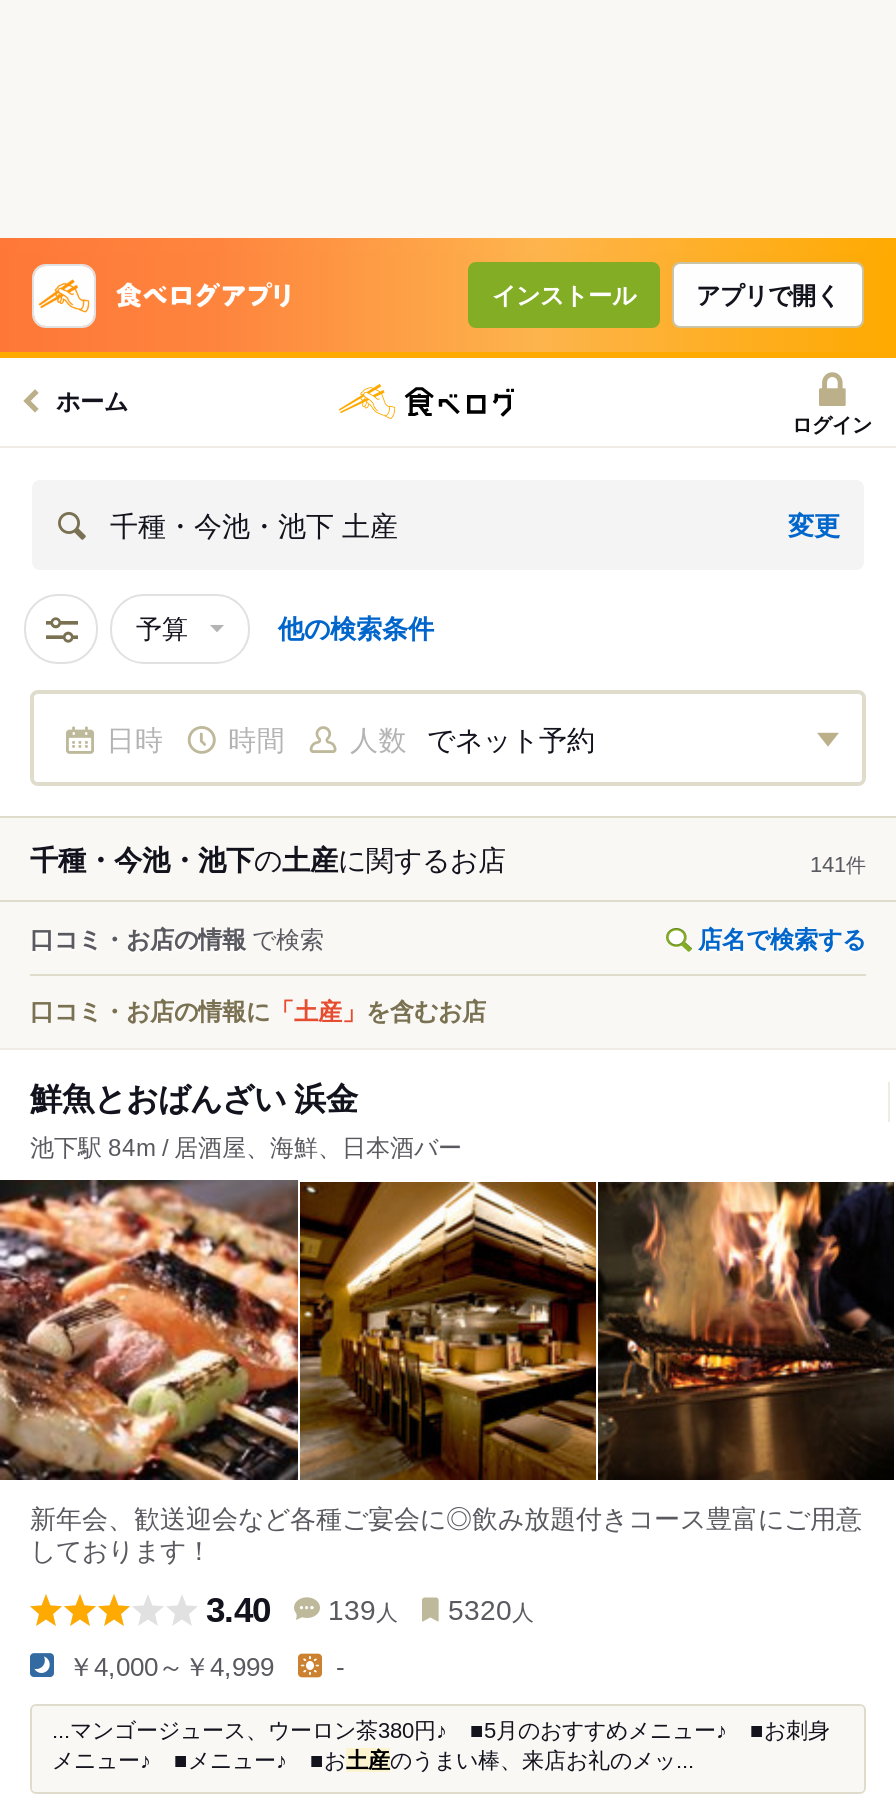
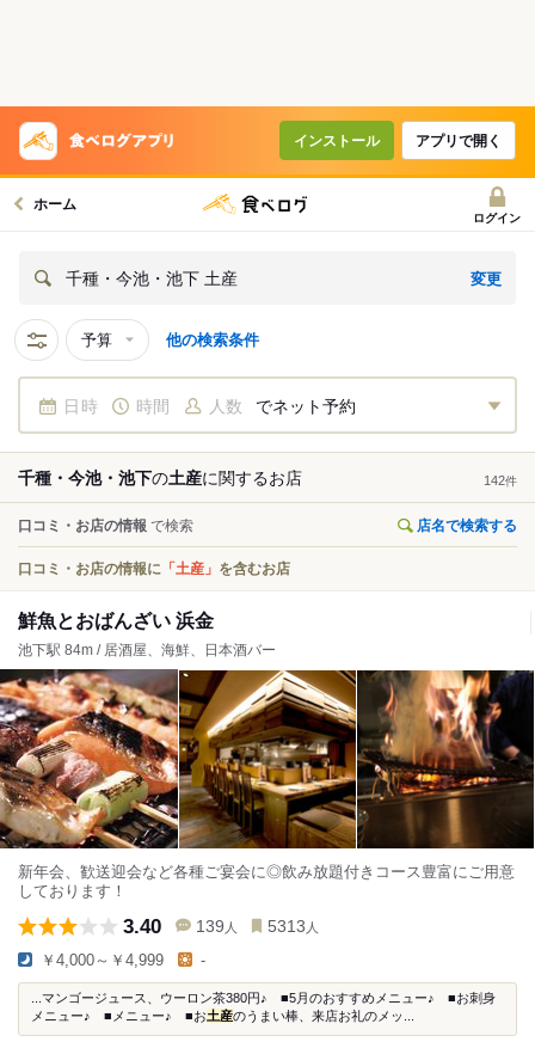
[810,853,866,877] 141件 -> [484,474,517,488] 142件
[206,1591,534,1631] 3.40 139人 5320人 -> [123,915,319,939] 3.40 139人 5313人

